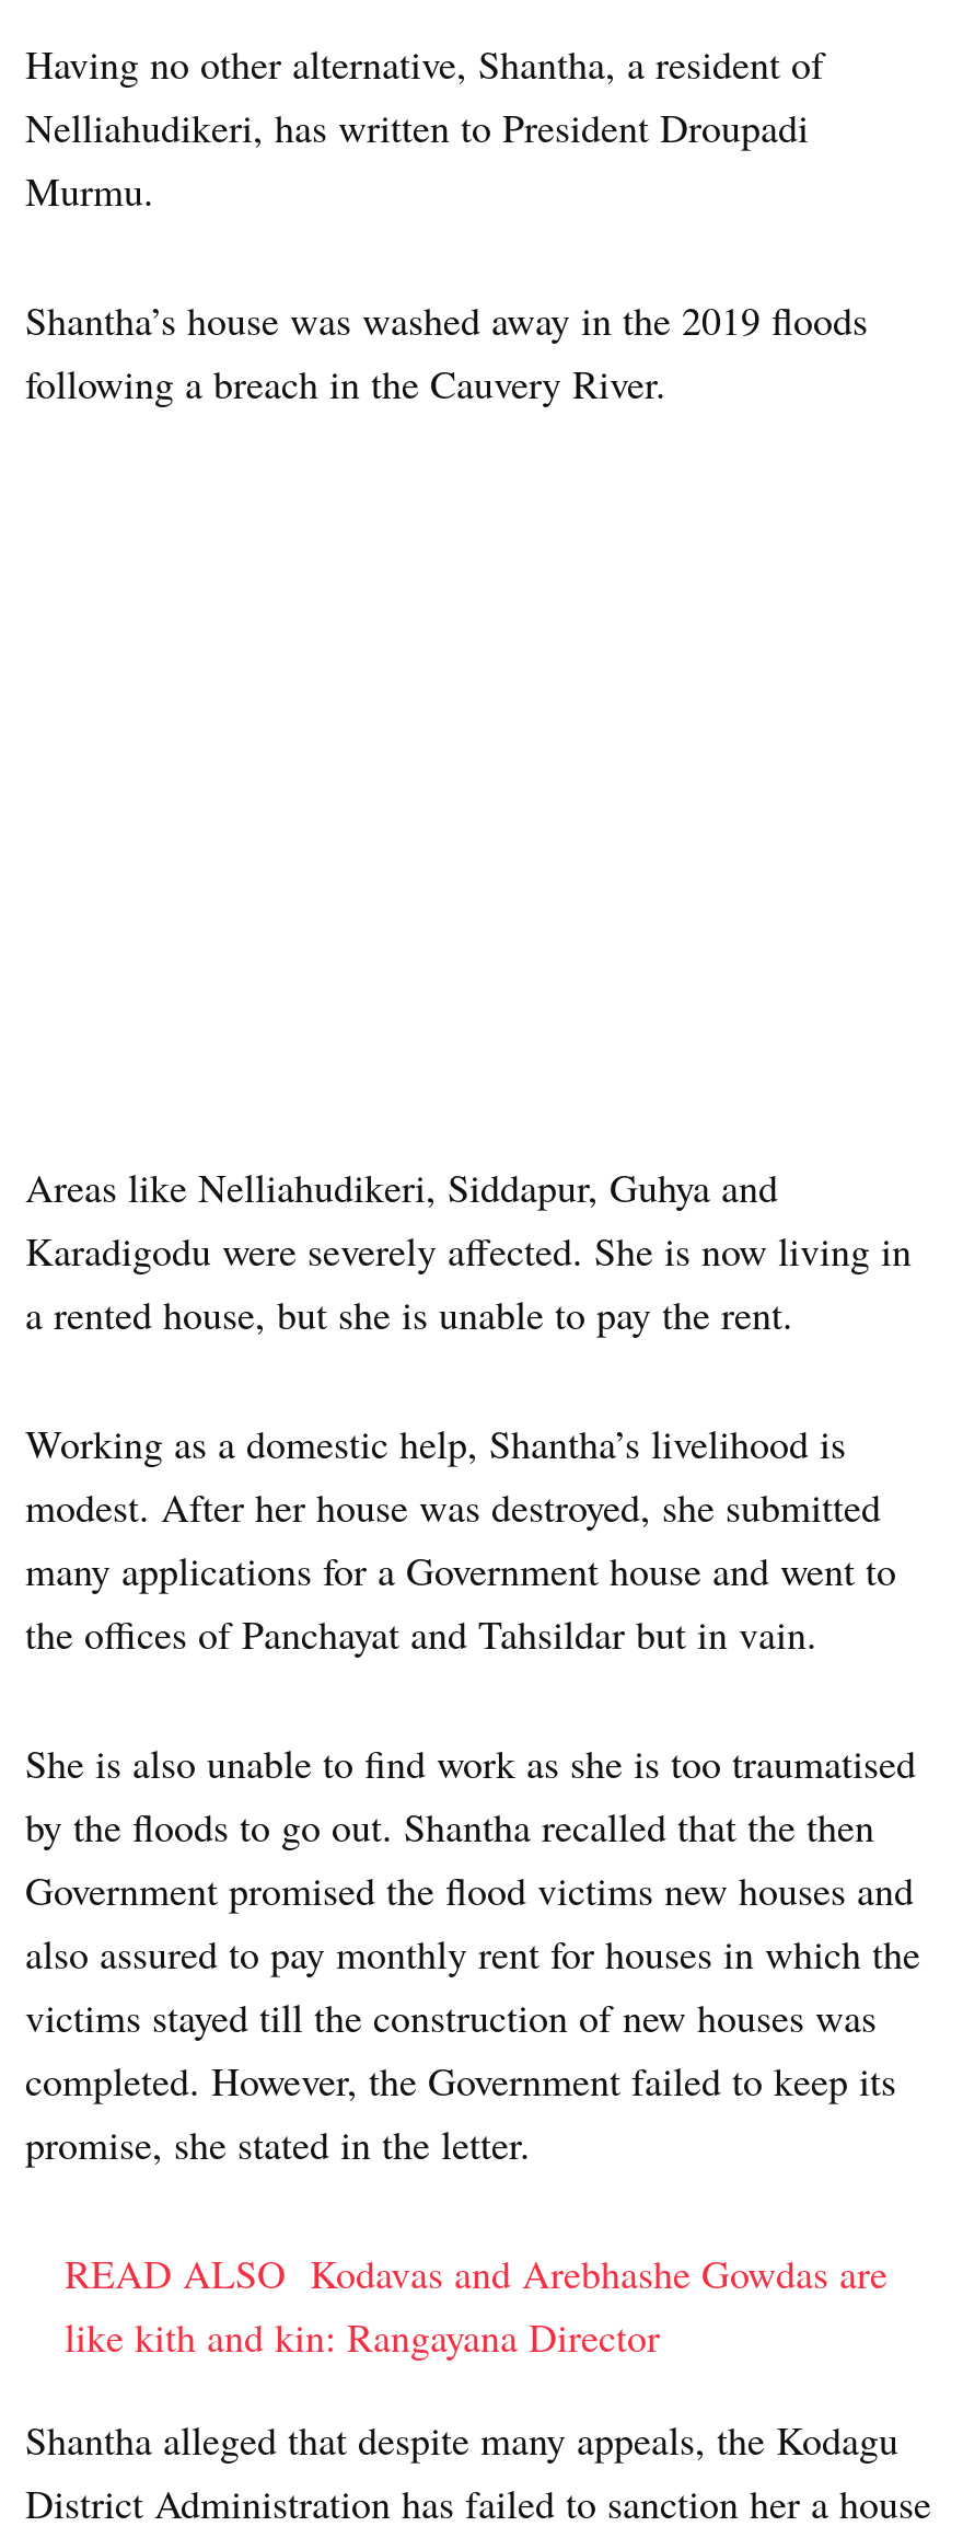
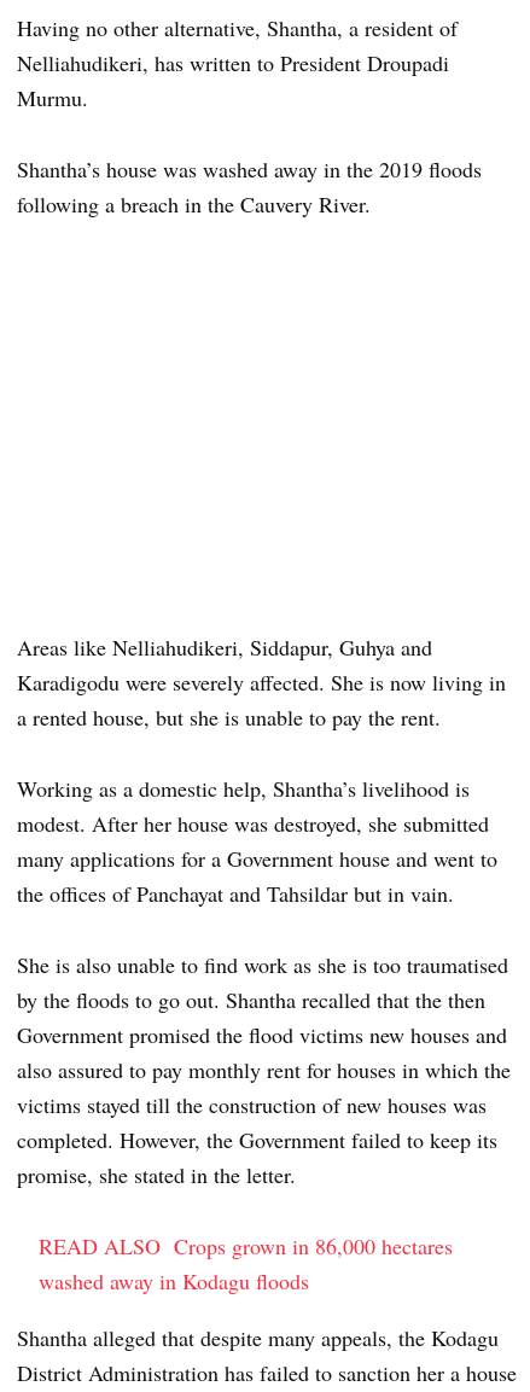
[65,2247,887,2363] READ ALSO Kodavas and Arebhashe Gowdas are | like kith and kin: Rangayana Director -> [39,1231,453,1295] READ ALSO Crops grown in 86,000 hectares | washed away in Kodagu floods

